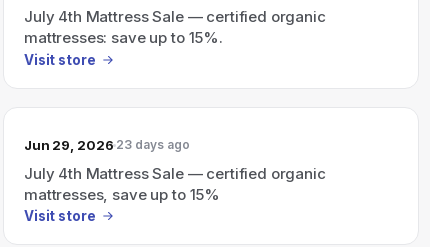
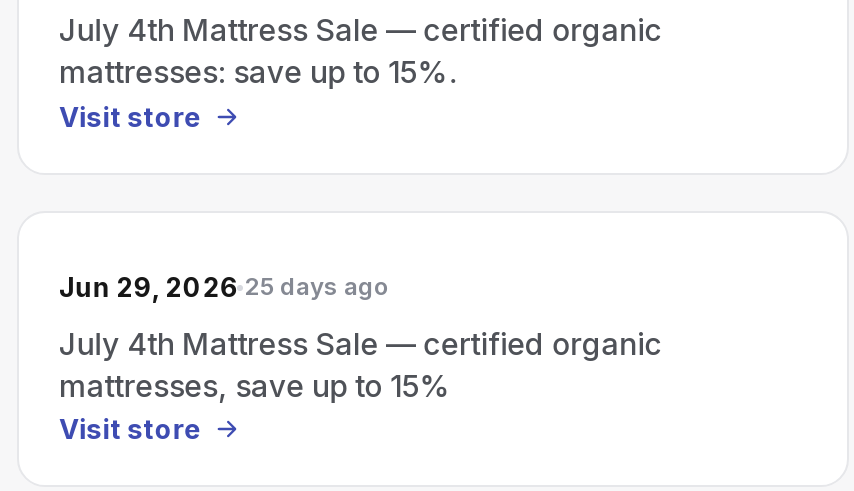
[24,136,190,152] Jun 29, 2026 23 days ago -> [59,270,390,302] Jun 29, 2026 25 days ago

